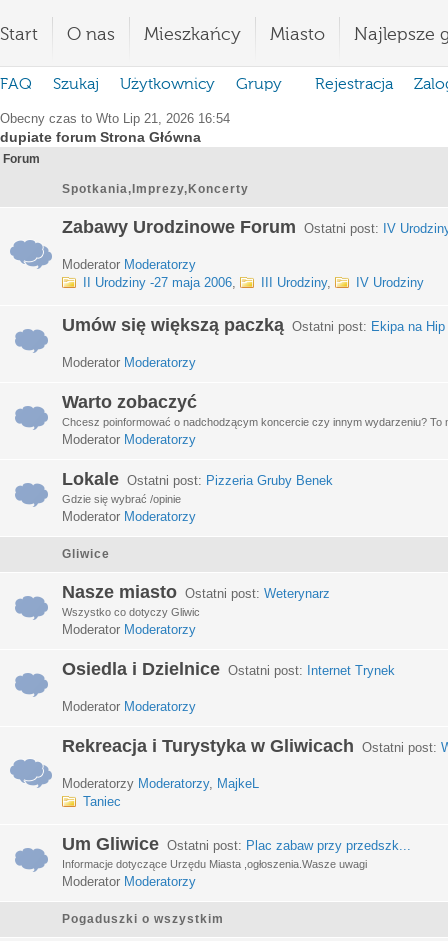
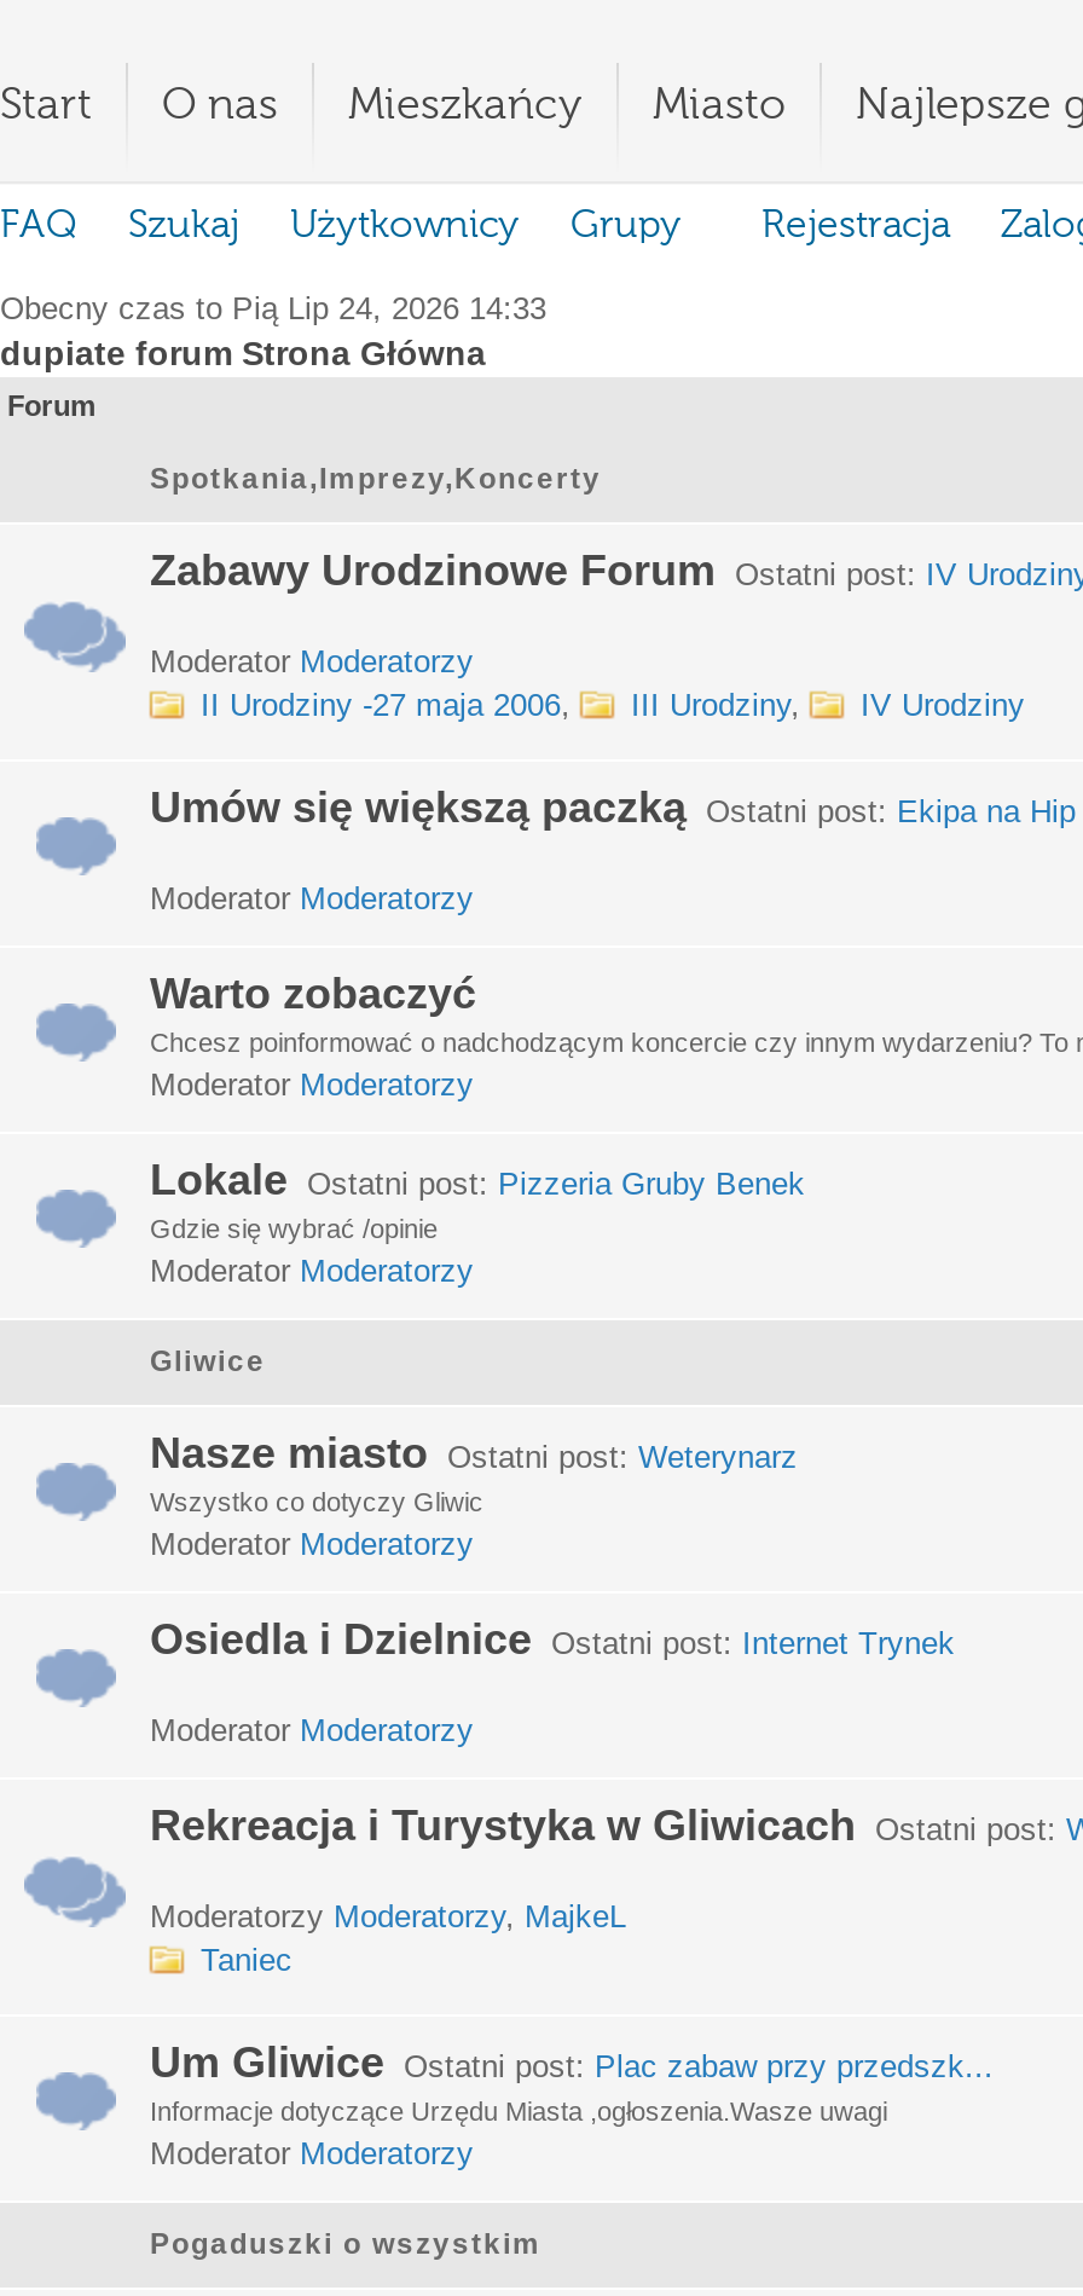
[0,111,230,126] Obecny czas to Wto Lip 21, 2026 16:54 -> [0,290,546,326] Obecny czas to Pią Lip 24, 2026 14:33

